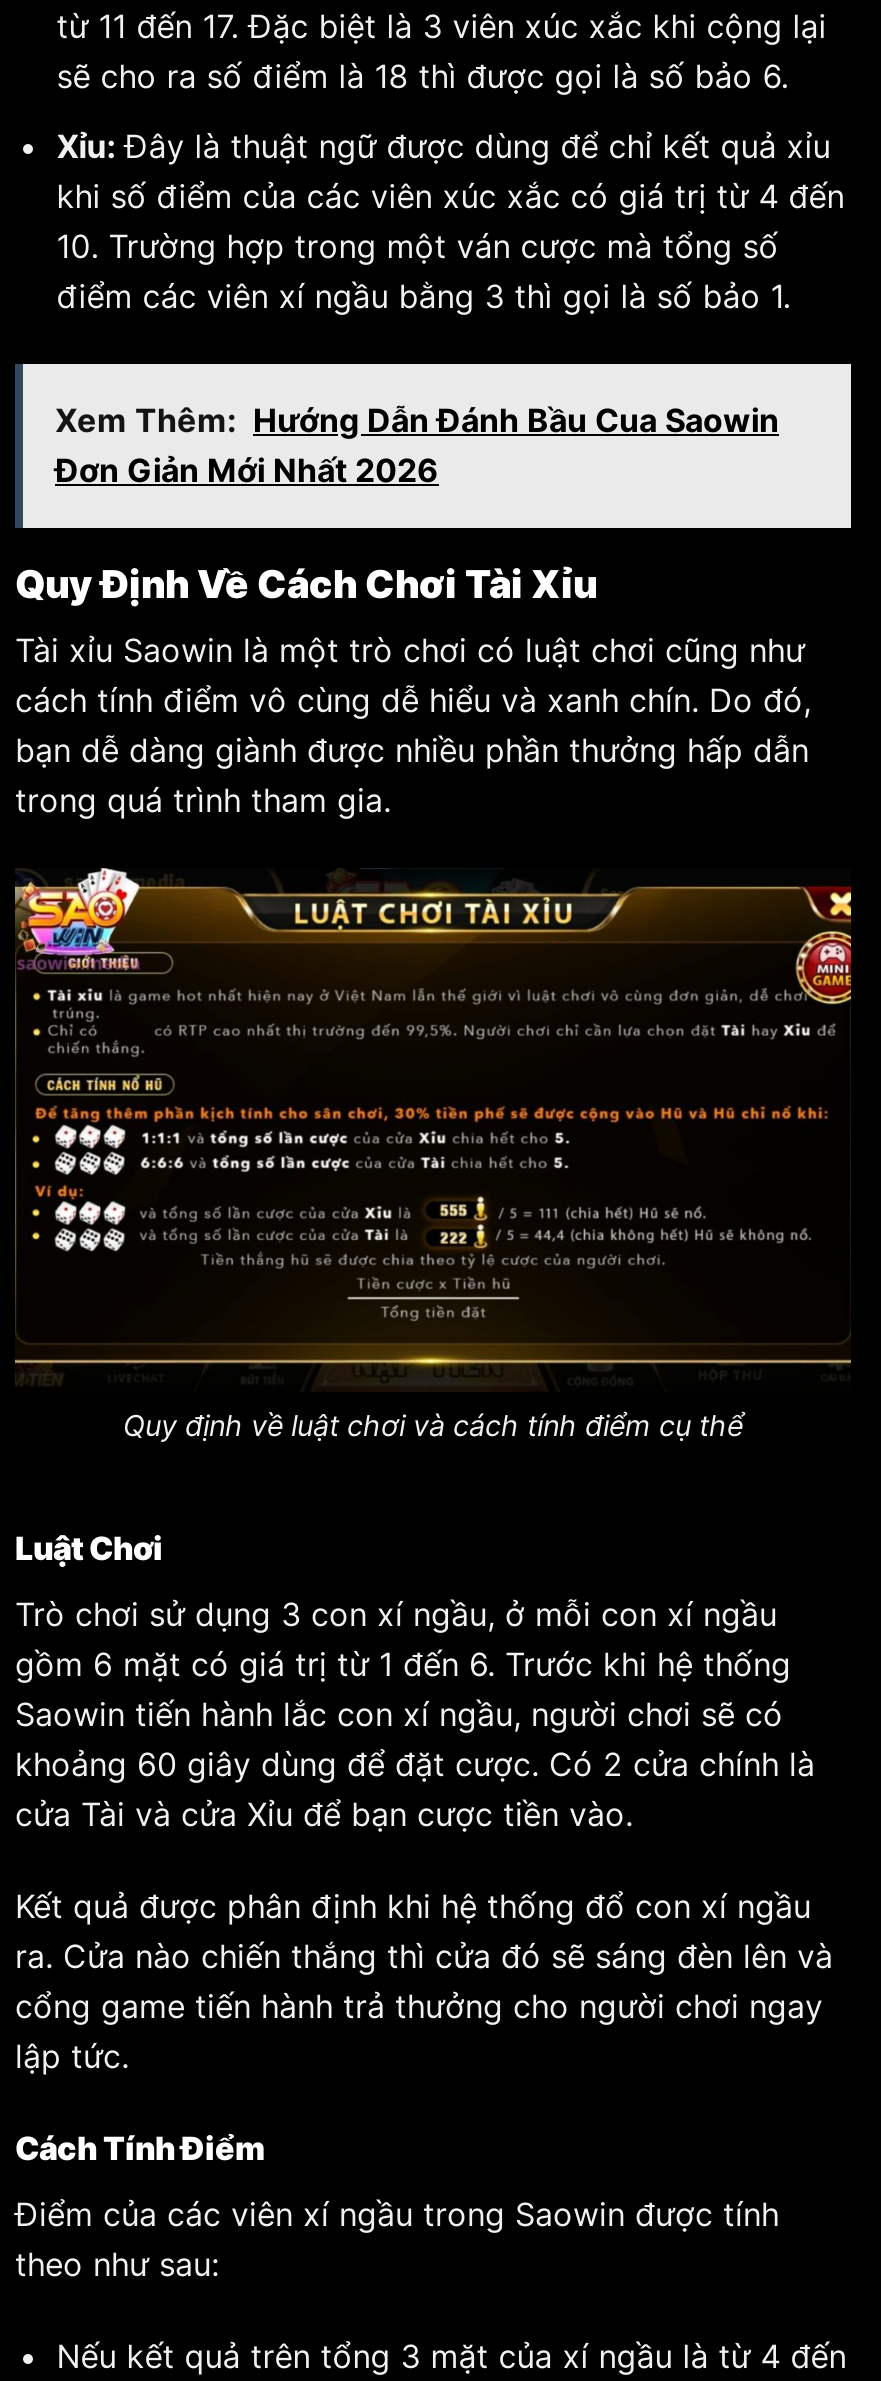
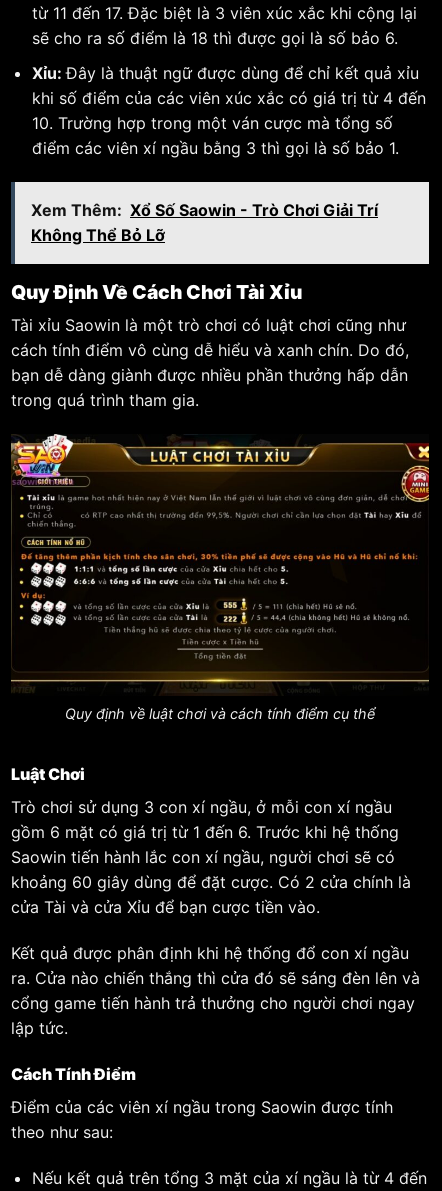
[55,400,779,490] Xem Thêm: Hướng Dẫn Đánh Bầu Cua Saowin | Đơn Giản Mới Nhất 2026 -> [31,200,378,245] Xem Thêm: Xổ Số Saowin - Trò Chơi Giải Trí | Không Thể Bỏ Lỡ

